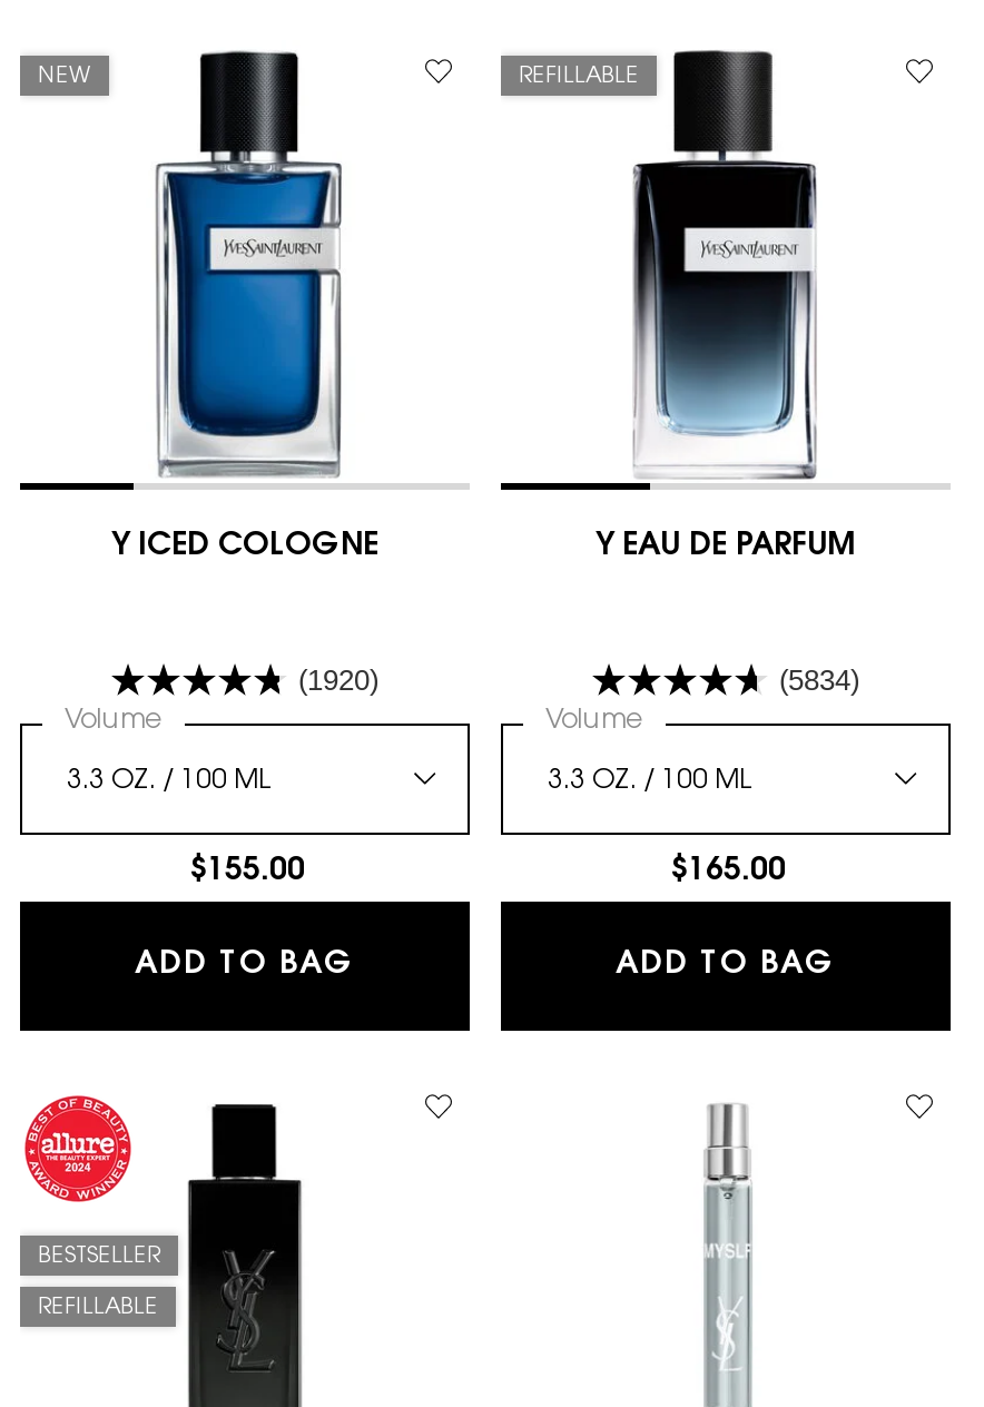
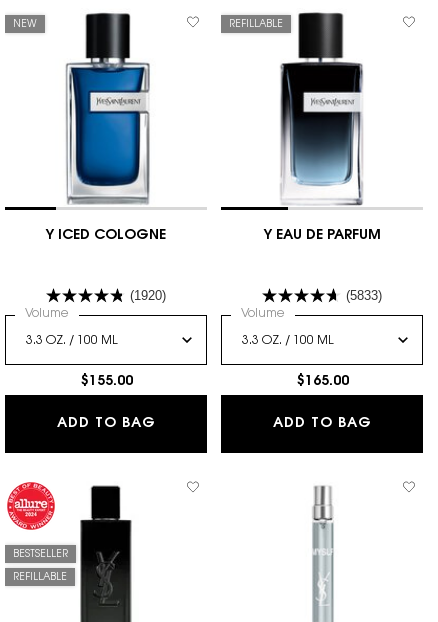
[779,664,859,697] (5834) -> [346,288,382,303] (5833)

